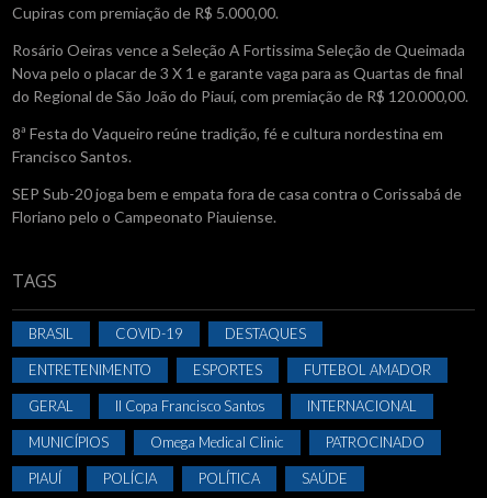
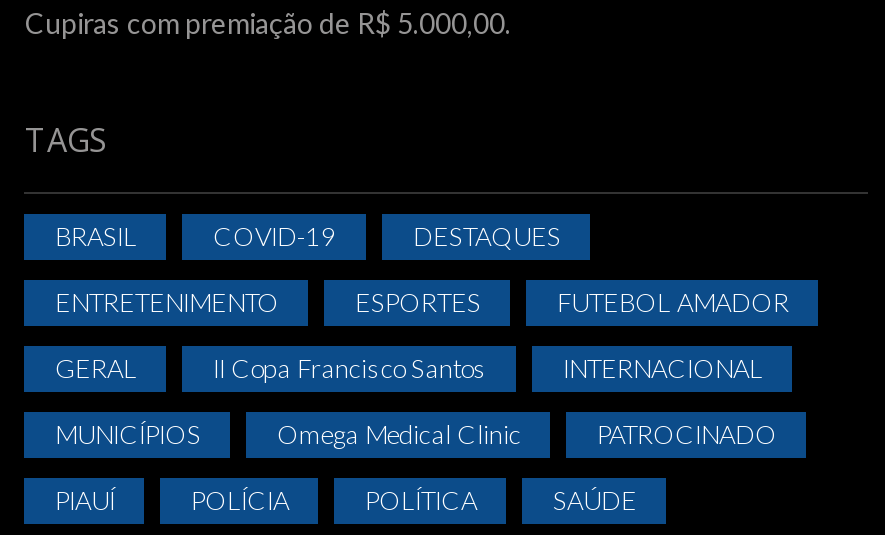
[13,41,469,226] Rosário Oeiras vence a Seleção A Fortissima Seleção de Queimada | Nova pelo o placar de 3 X 1 e garante vaga para as Quartas de final | do Regional de São João do Piauí, com premiação de R$ 120.000,00. | 8ª Festa do Vaqueiro reúne tradição, fé e cultura nordestina em | Francisco Santos. | SEP Sub-20 joga bem e empata fora de casa contra o Corissabá de | Floriano pelo o Campeonato Piauiense. -> none

